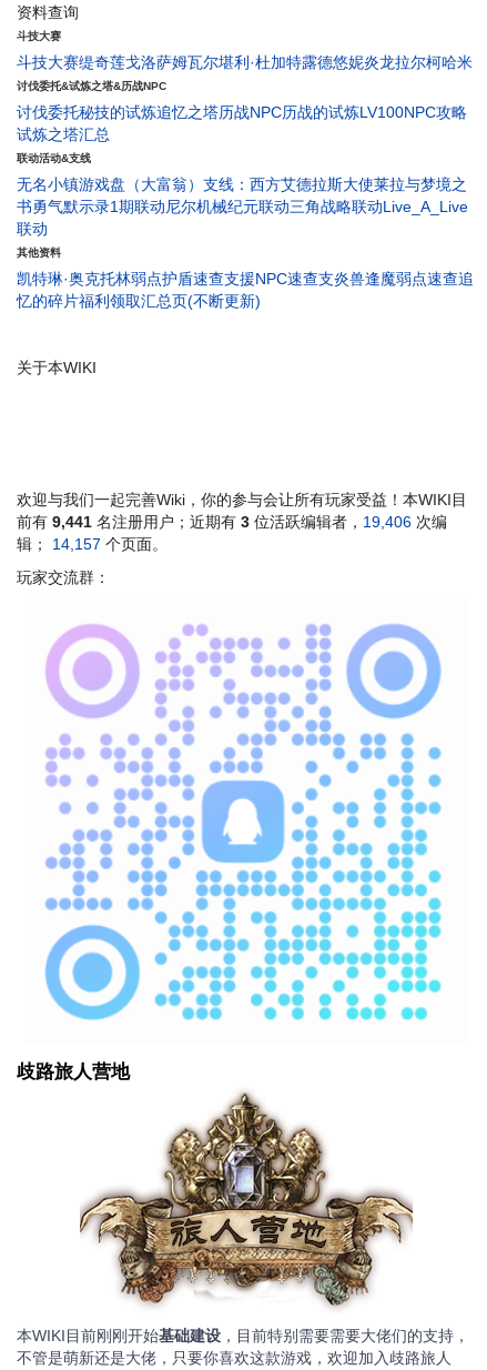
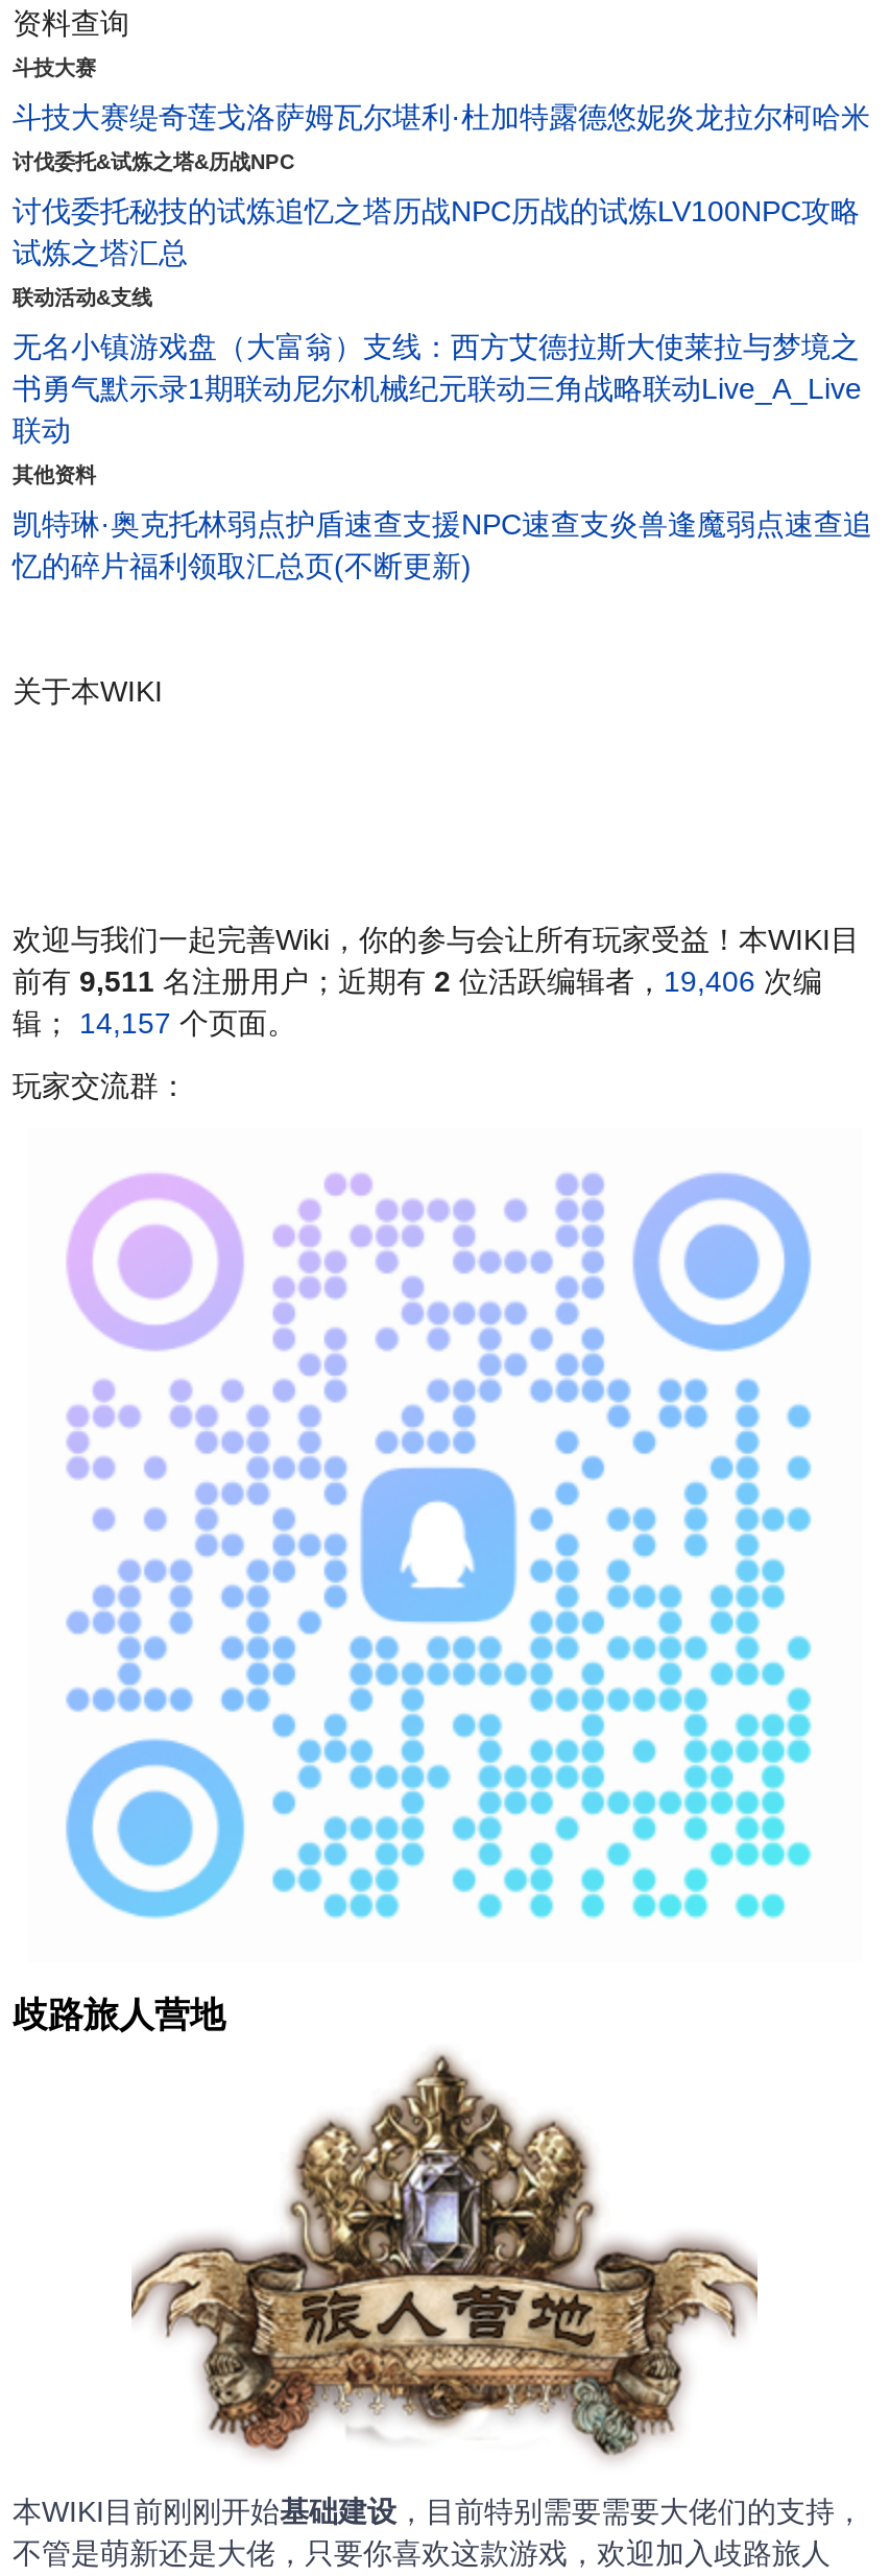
[17,512,447,530] 前有9,441名注册用户；近期有3位活跃编辑者，19,406次编 -> [13,964,822,997] 前有9,511名注册用户；近期有2位活跃编辑者，19,406次编

